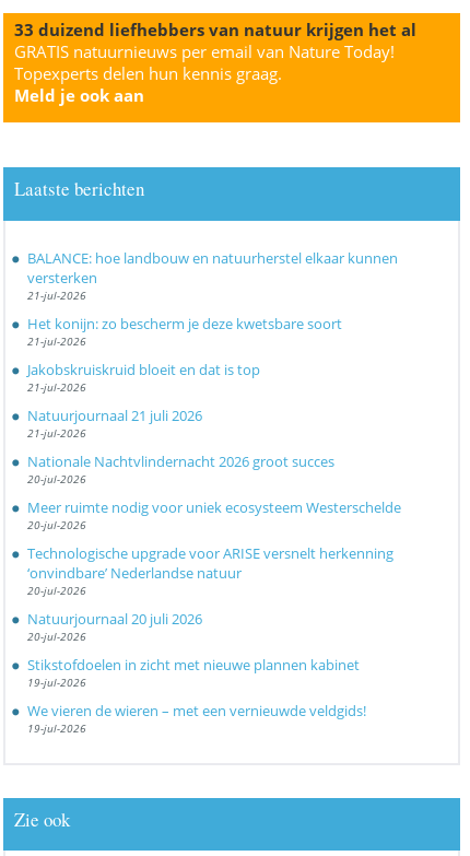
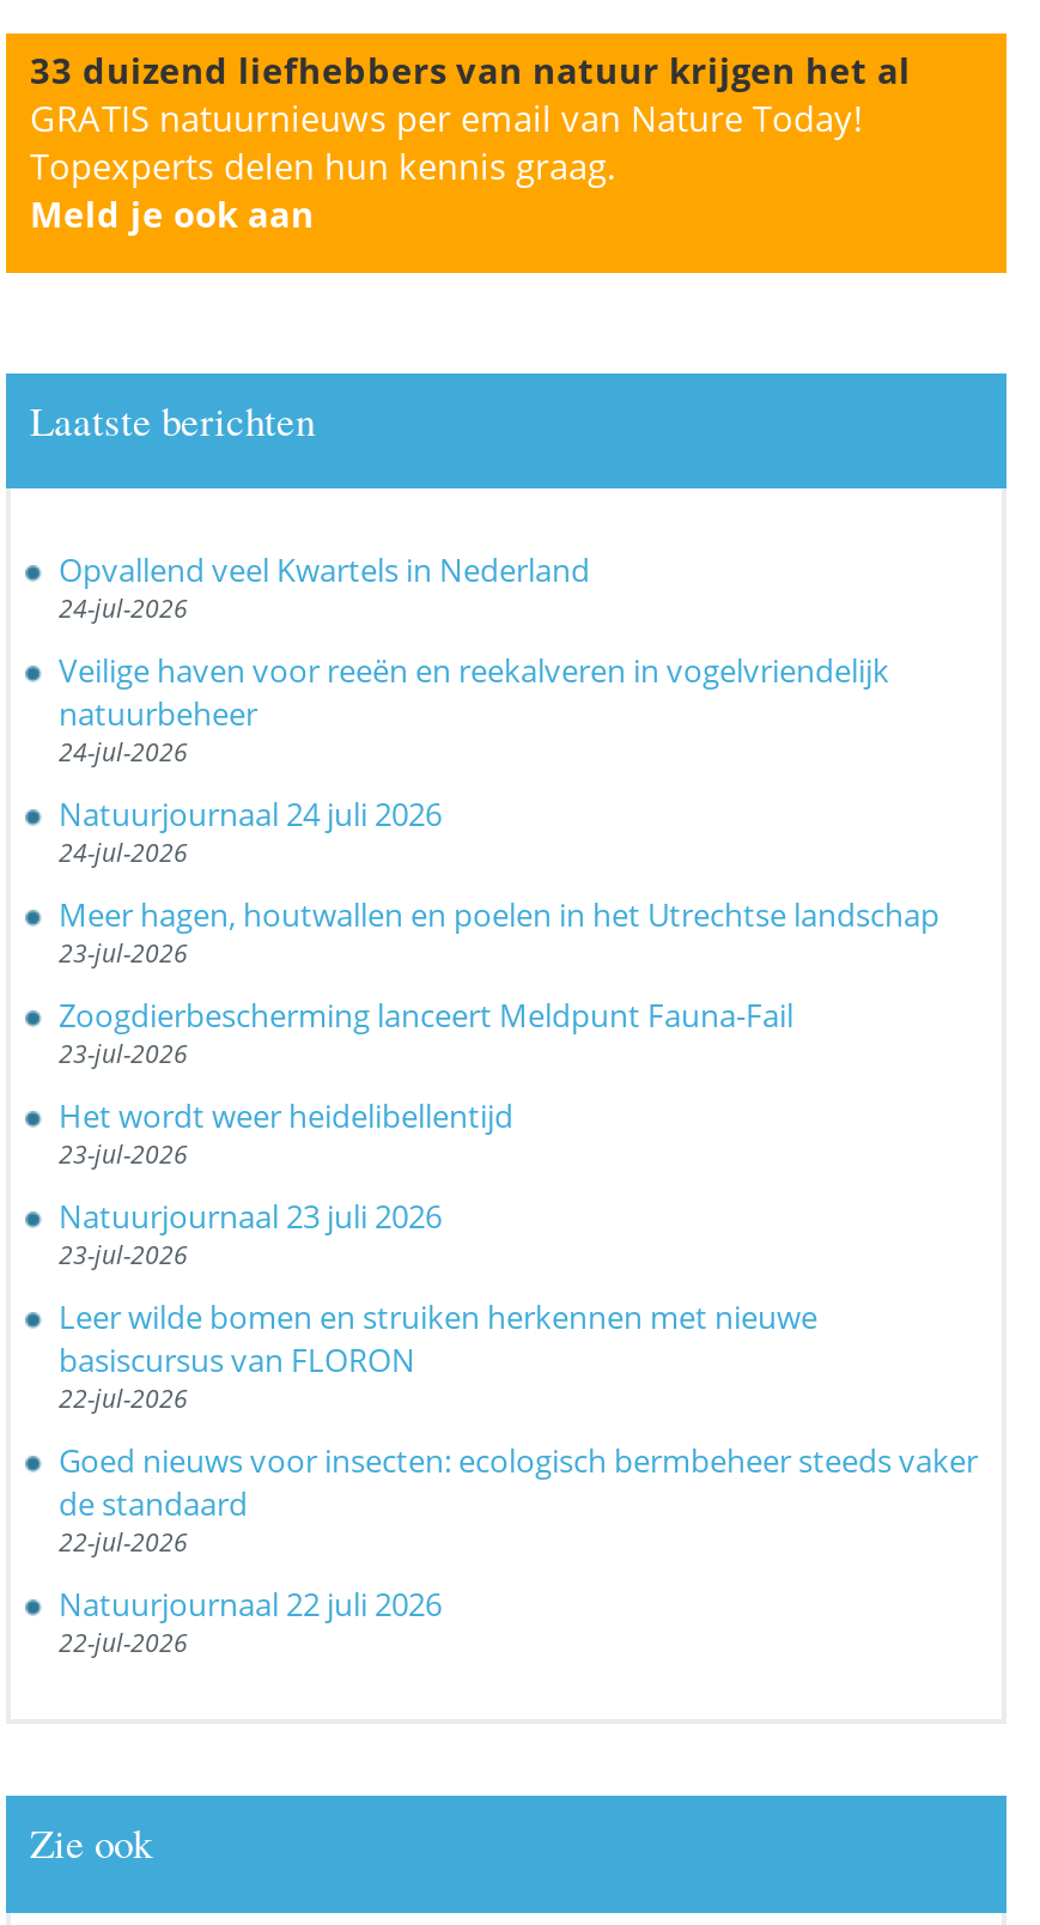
[27,248,398,302] BALANCE: hoe landbouw en natuurherstel elkaar kunnen | versterken | 21-jul-2026 -> [59,549,590,625] Opvallend veel Kwartels in Nederland | 24-jul-2026
[27,313,342,348] Het konijn: zo bescherm je deze kwetsbare soort | 21-jul-2026 -> [59,649,889,769] Veilige haven voor reeën en reekalveren in vogelvriendelijk | natuurbeheer | 24-jul-2026
[27,359,260,394] Jakobskruiskruid bloeit en dat is top | 21-jul-2026 -> [59,793,442,870] Natuurjournaal 24 juli 2026 | 24-jul-2026
[27,405,202,440] Natuurjournaal 21 juli 2026 | 21-jul-2026 -> [59,894,939,970] Meer hagen, houtwallen en poelen in het Utrechtse landschap | 23-jul-2026
[27,451,334,486] Nationale Nachtvlindernacht 2026 groot succes | 20-jul-2026 -> [59,994,793,1071] Zoogdierbescherming lanceert Meldpunt Fauna-Fail | 23-jul-2026
[27,497,401,532] Meer ruimte nodig voor uniek ecosysteem Westerschelde | 20-jul-2026 -> [59,1095,513,1171] Het wordt weer heidelibellentijd | 23-jul-2026
[27,543,393,598] Technologische upgrade voor ARISE versnelt herkenning | ‘onvindbare’ Nederlandse natuur | 20-jul-2026 -> [59,1195,442,1272] Natuurjournaal 23 juli 2026 | 23-jul-2026
[27,609,202,644] Natuurjournaal 20 juli 2026 | 20-jul-2026 -> [59,1296,817,1415] Leer wilde bomen en struiken herkennen met nieuwe | basiscursus van FLORON | 22-jul-2026
[27,655,360,690] Stikstofdoelen in zicht met nieuwe plannen kabinet | 19-jul-2026 -> [59,1439,978,1559] Goed nieuws voor insecten: ecologisch bermbeheer steeds vaker | de standaard | 22-jul-2026
[27,700,366,735] We vieren de wieren – met een vernieuwde veldgids! | 19-jul-2026 -> [59,1583,442,1660] Natuurjournaal 22 juli 2026 | 22-jul-2026

